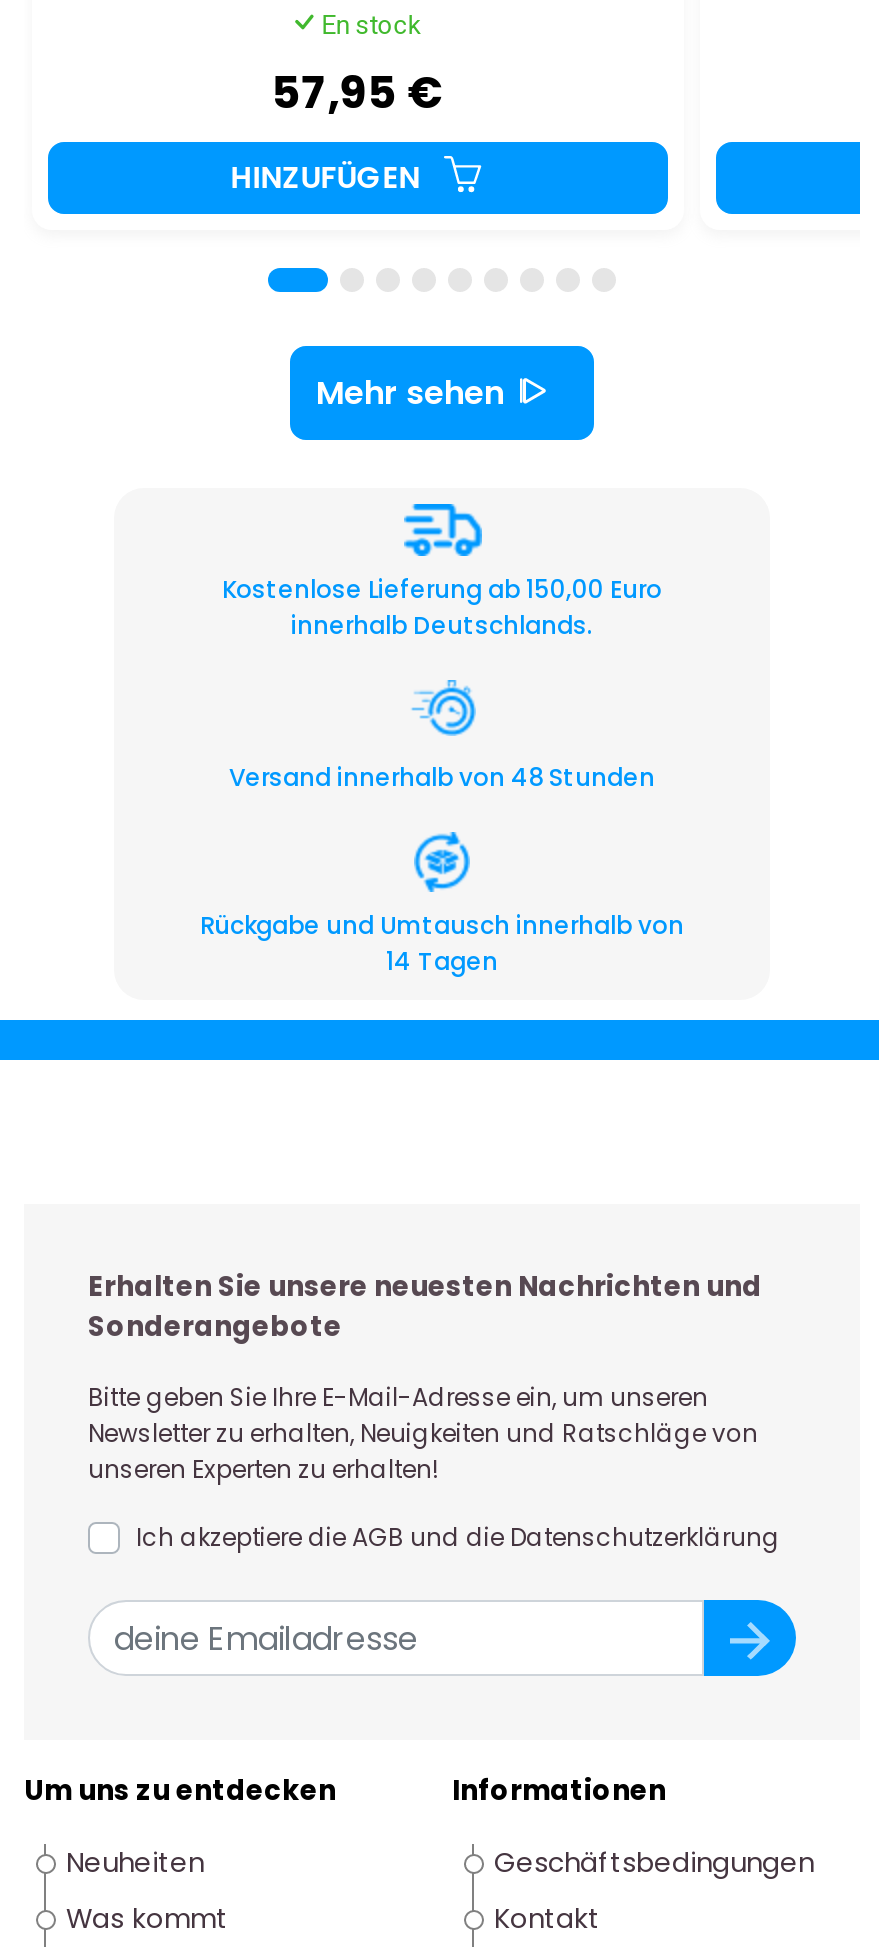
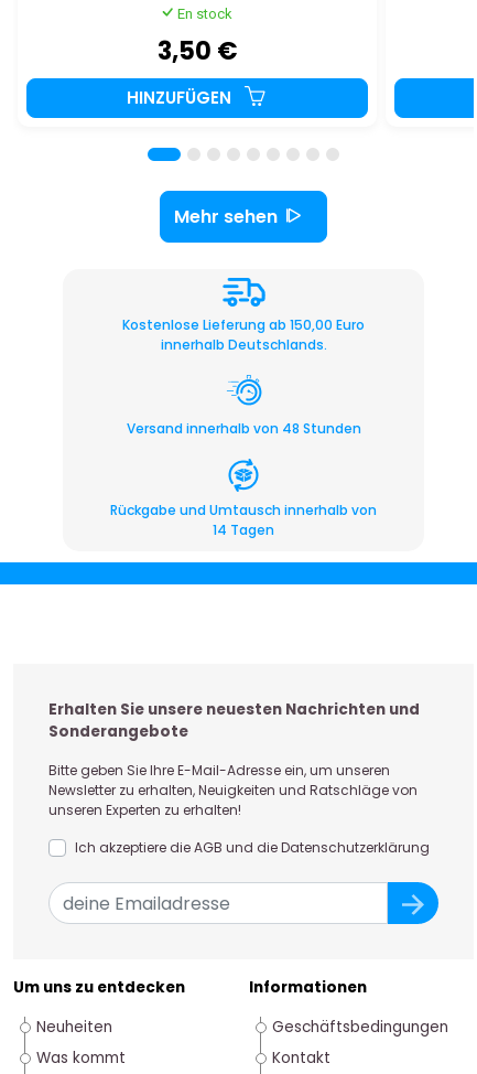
[271,62,445,124] 57,95 € -> [157,34,238,68] 3,50 €

